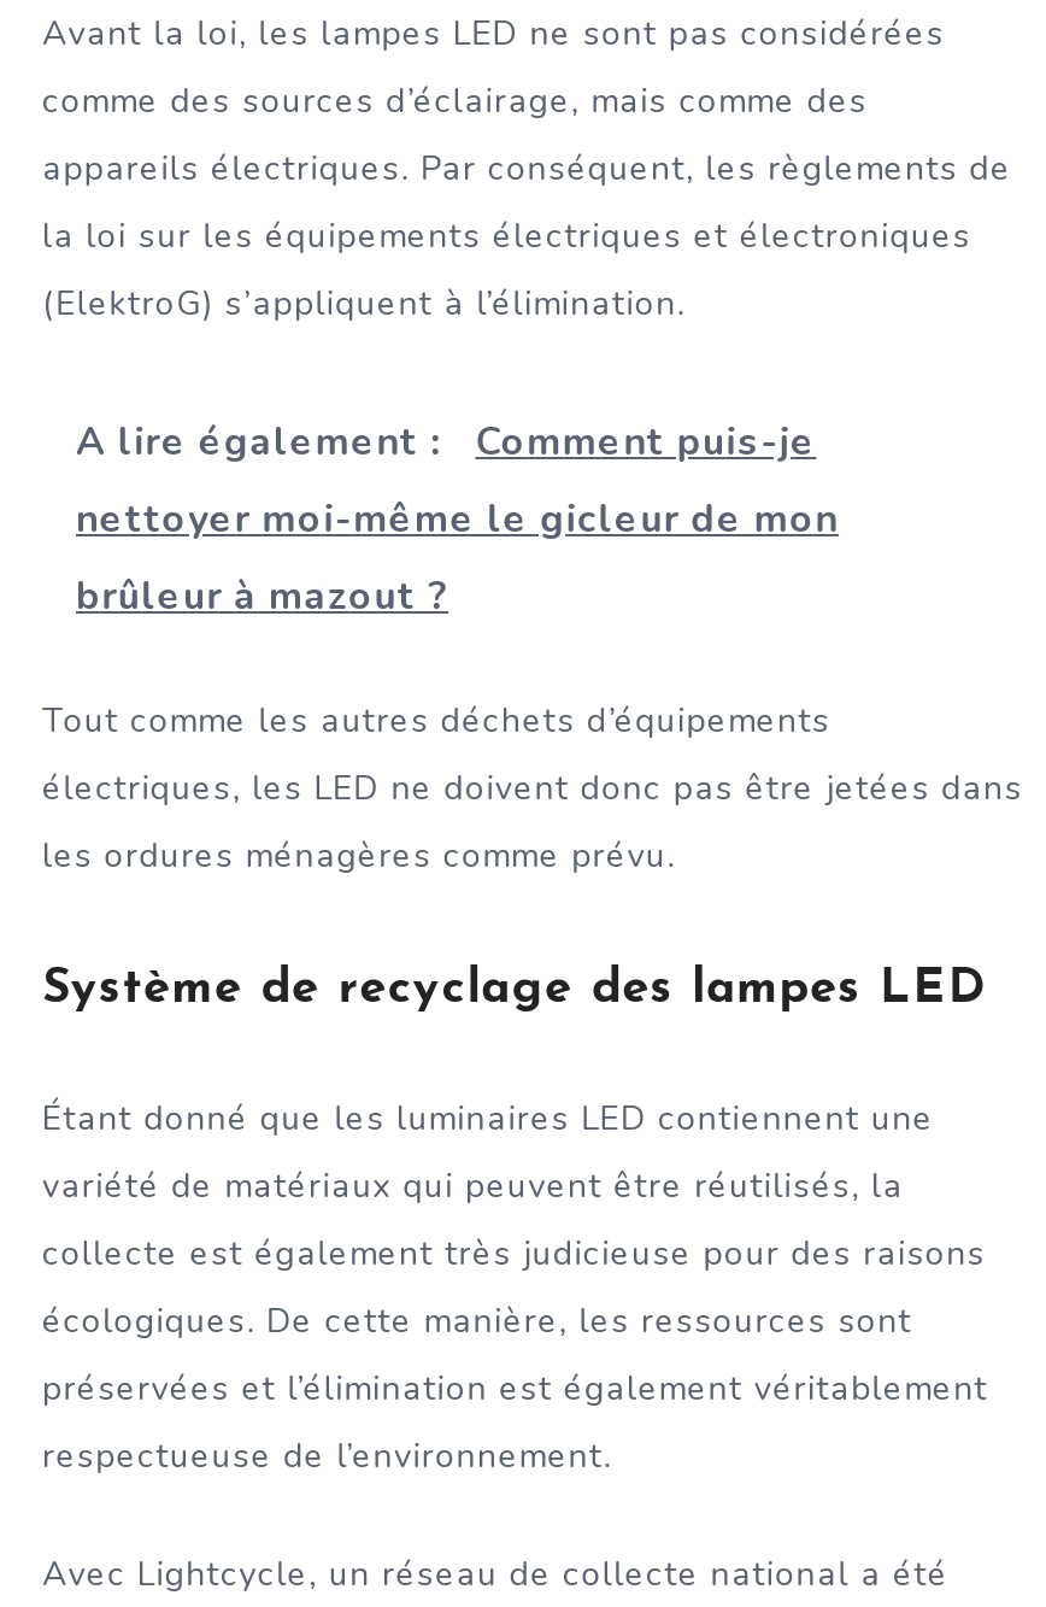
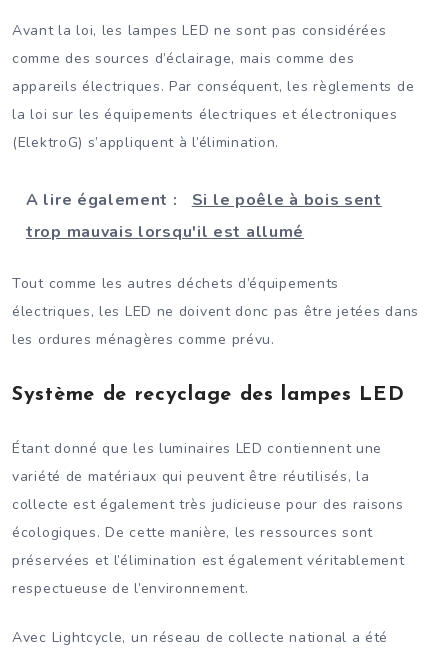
[76,416,839,623] A lire également : Comment puis-je | nettoyer moi-même le gicleur de mon | brûleur à mazout ? -> [26,189,382,243] A lire également : Si le poêle à bois sent | trop mauvais lorsqu'il est allumé

